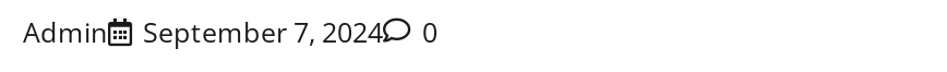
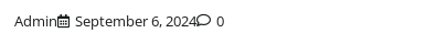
[23,12,437,51] Admin September 7, 2024 0 -> [14,11,224,31] Admin September 6, 2024 0

